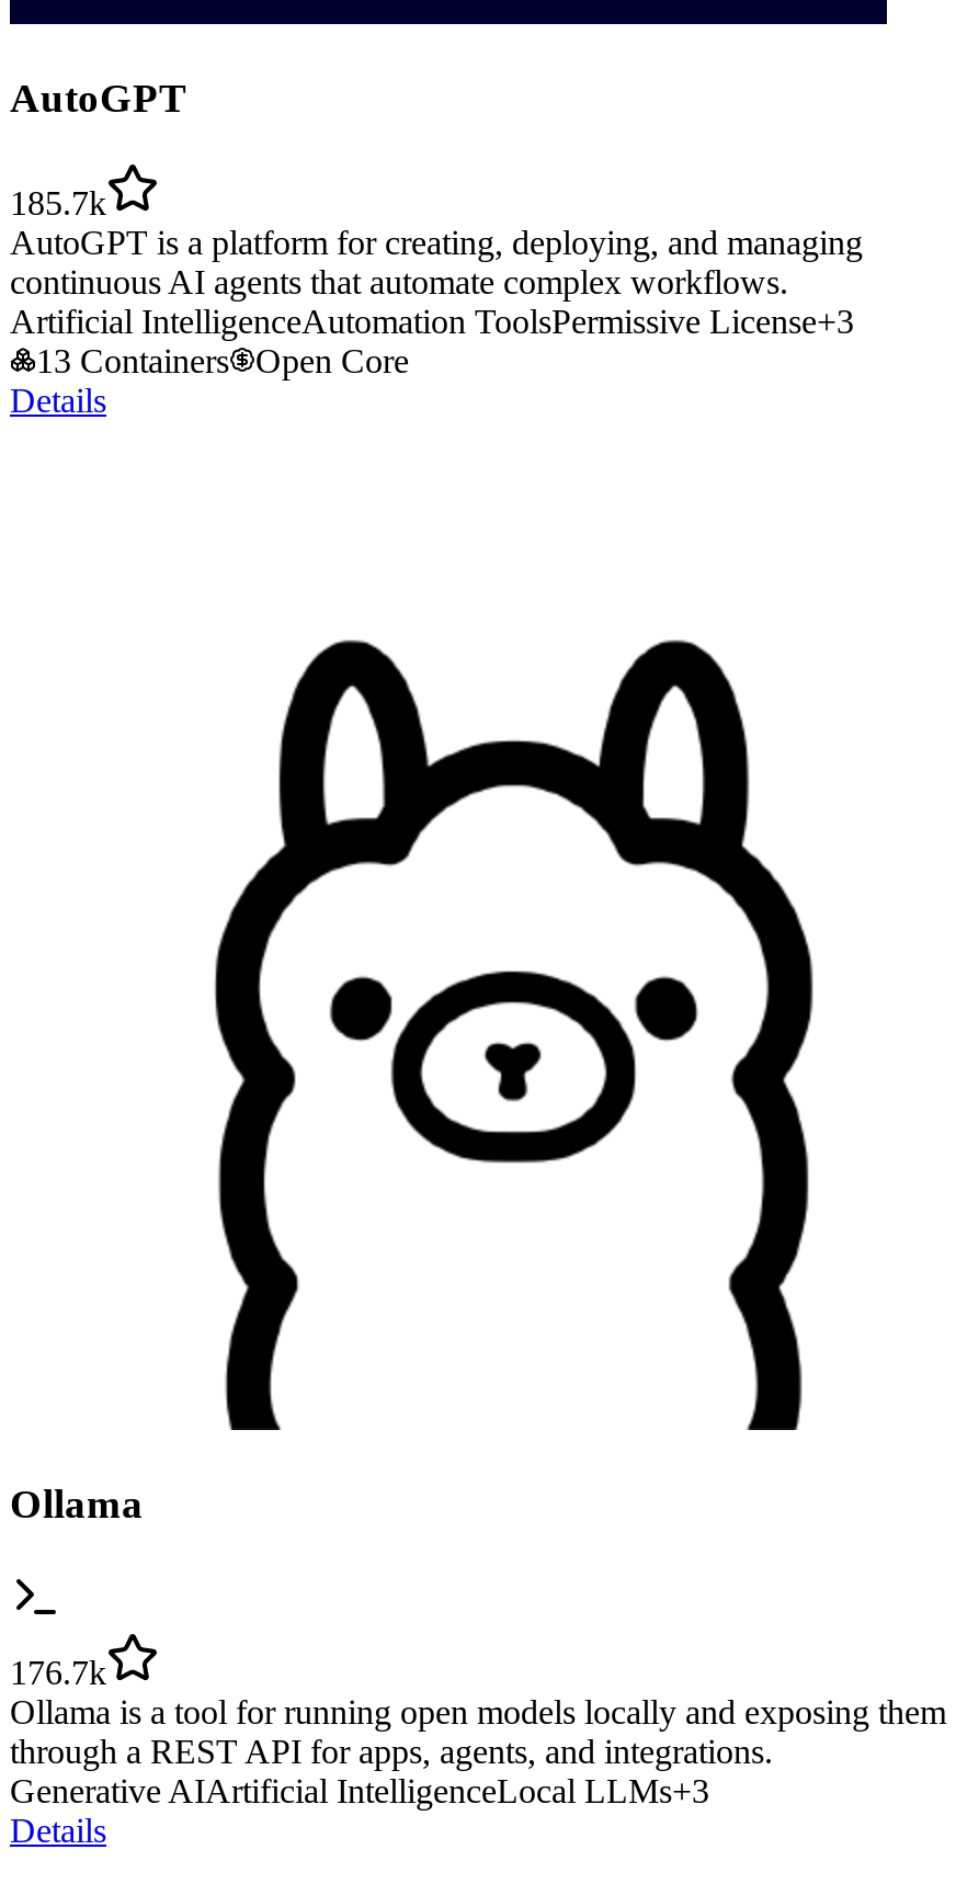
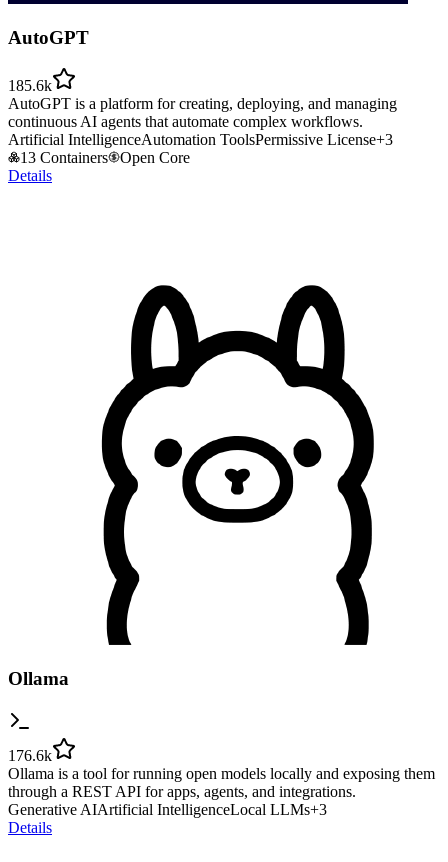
[10,185,106,222] 185.7k -> [8,77,52,94] 185.6k
[10,1653,106,1691] 176.7k -> [8,747,52,764] 176.6k

